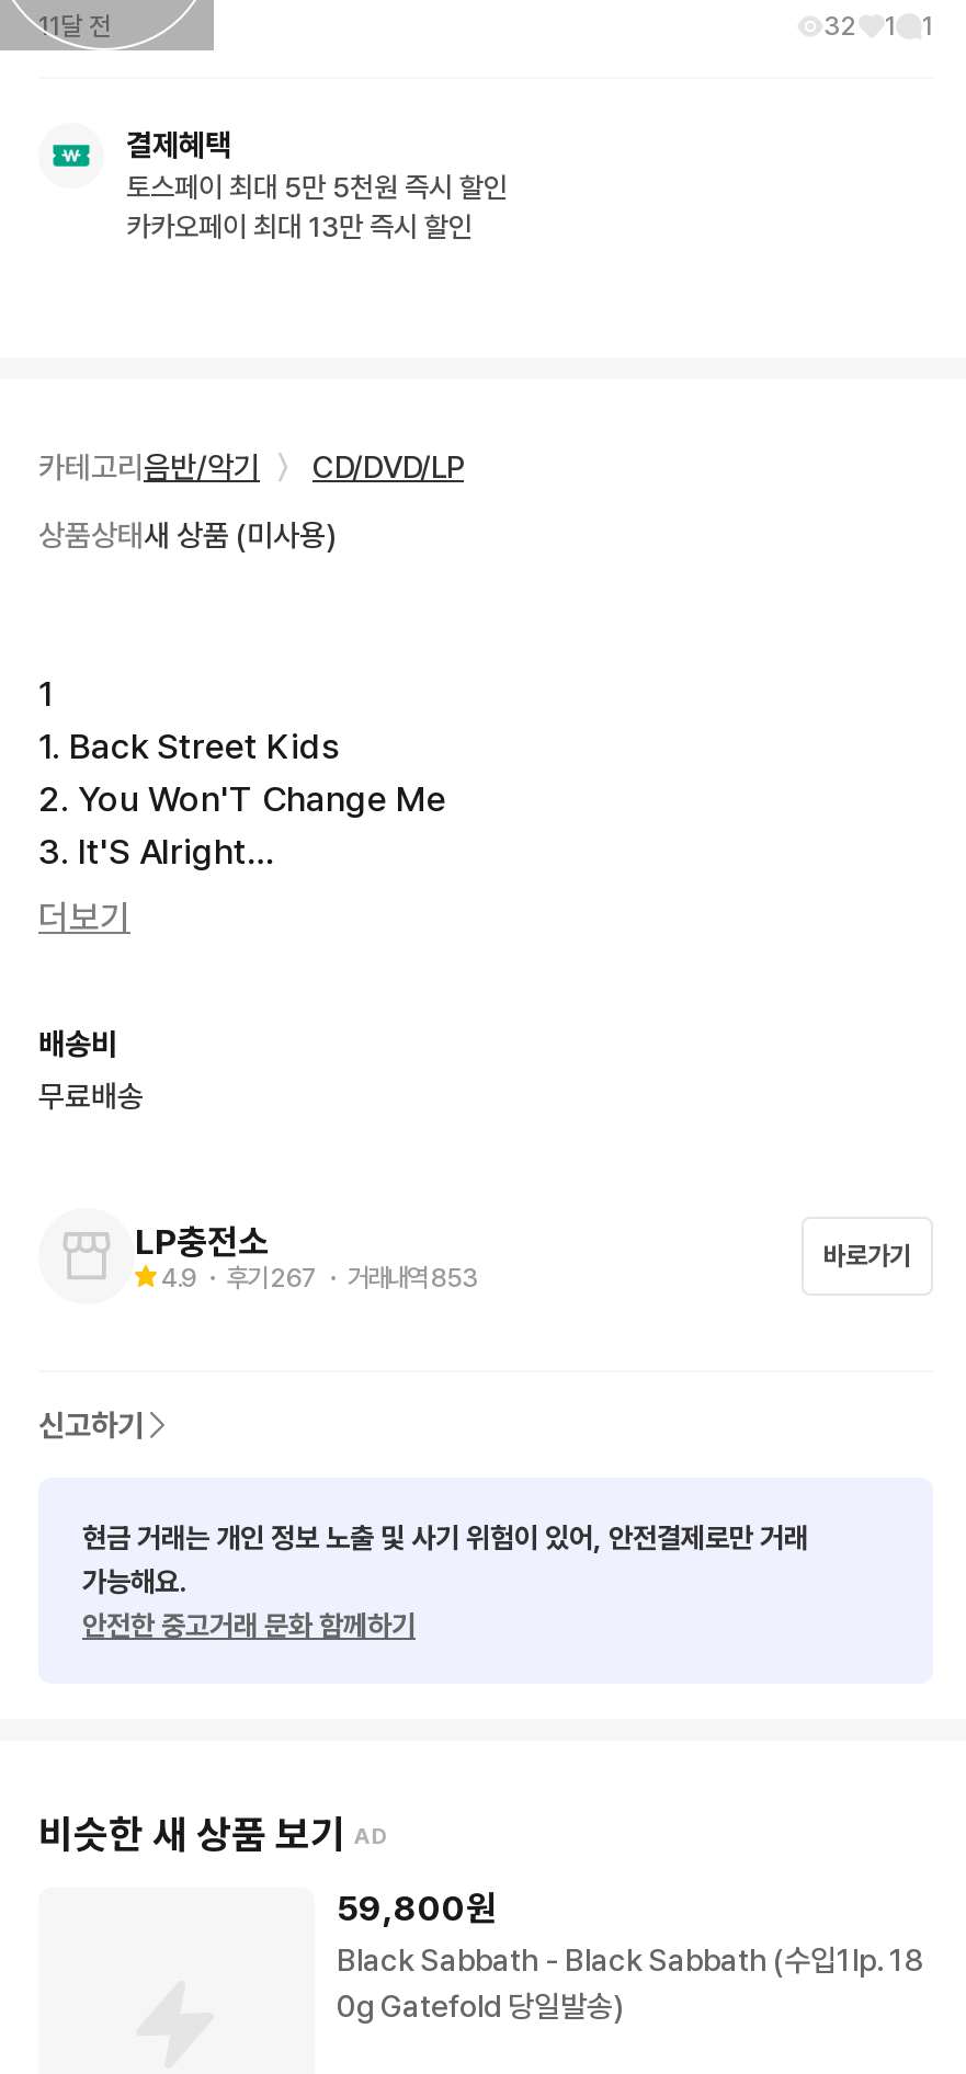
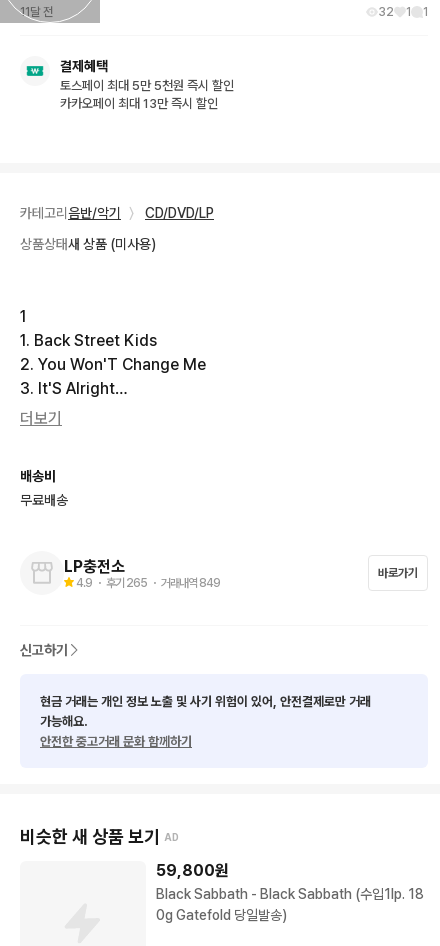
[161,1262,477,1292] 4.9・ 후기 267・ 거래내역 853 -> [76,575,220,589] 4.9・ 후기 265・ 거래내역 849

